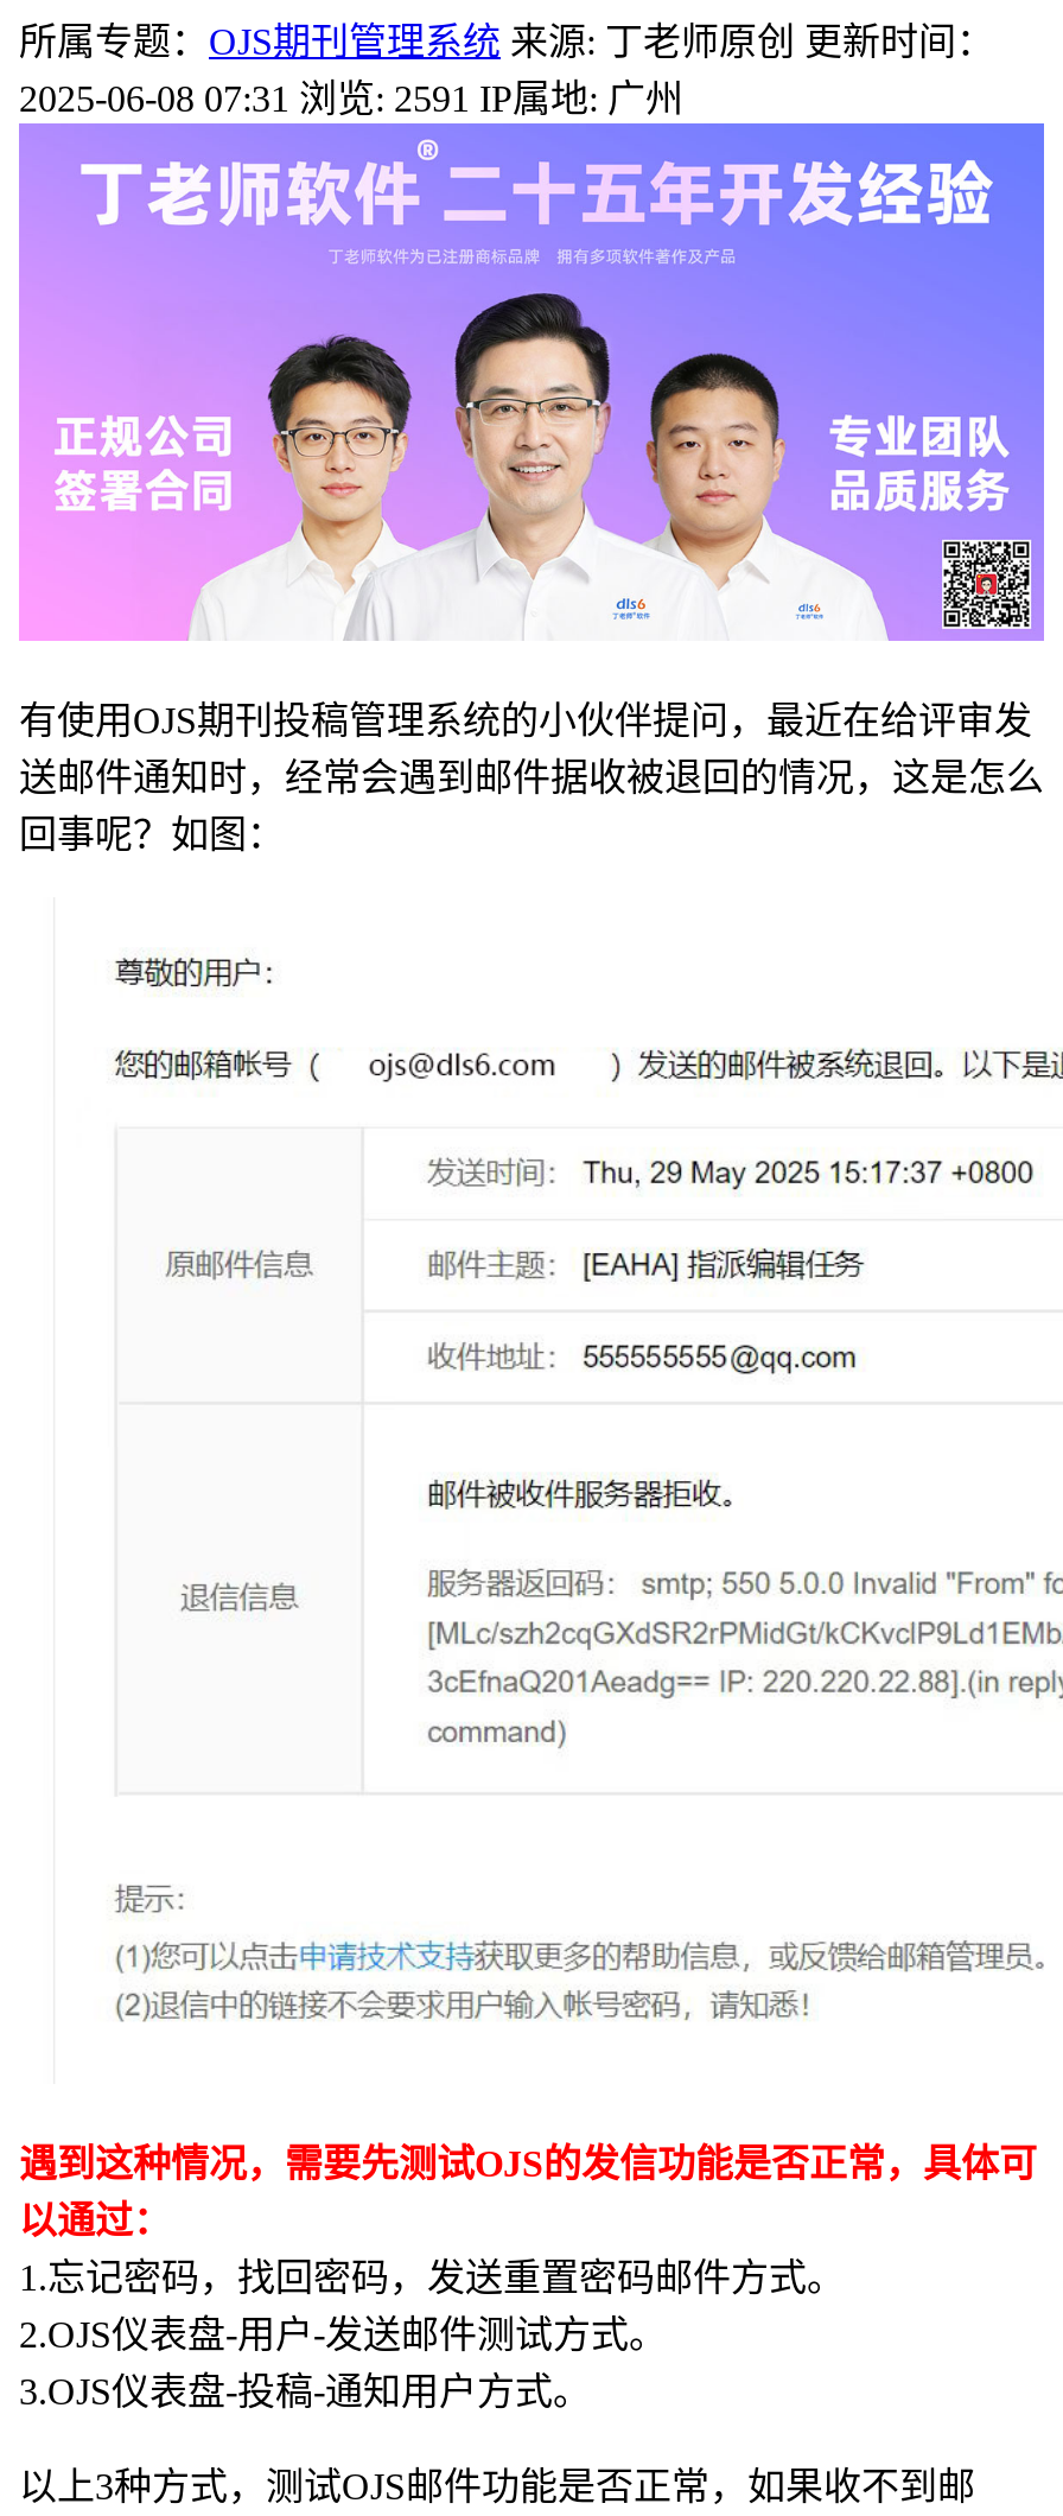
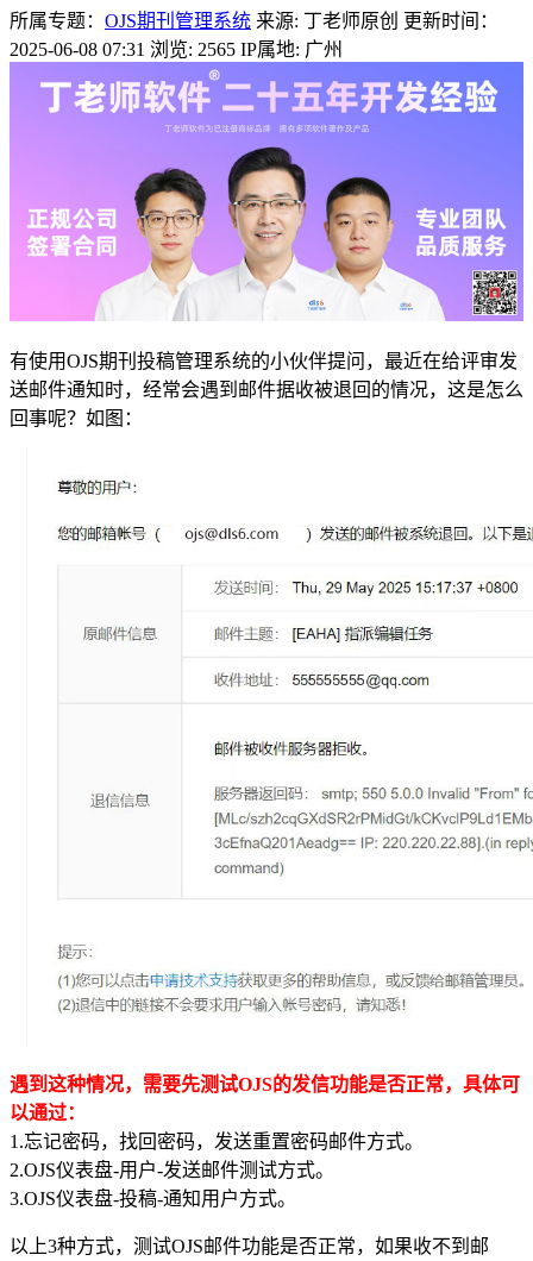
[19,78,683,118] 2025-06-08 07:31 浏览: 2591 IP属地: 广州 -> [10,39,343,59] 2025-06-08 07:31 浏览: 2565 IP属地: 广州

